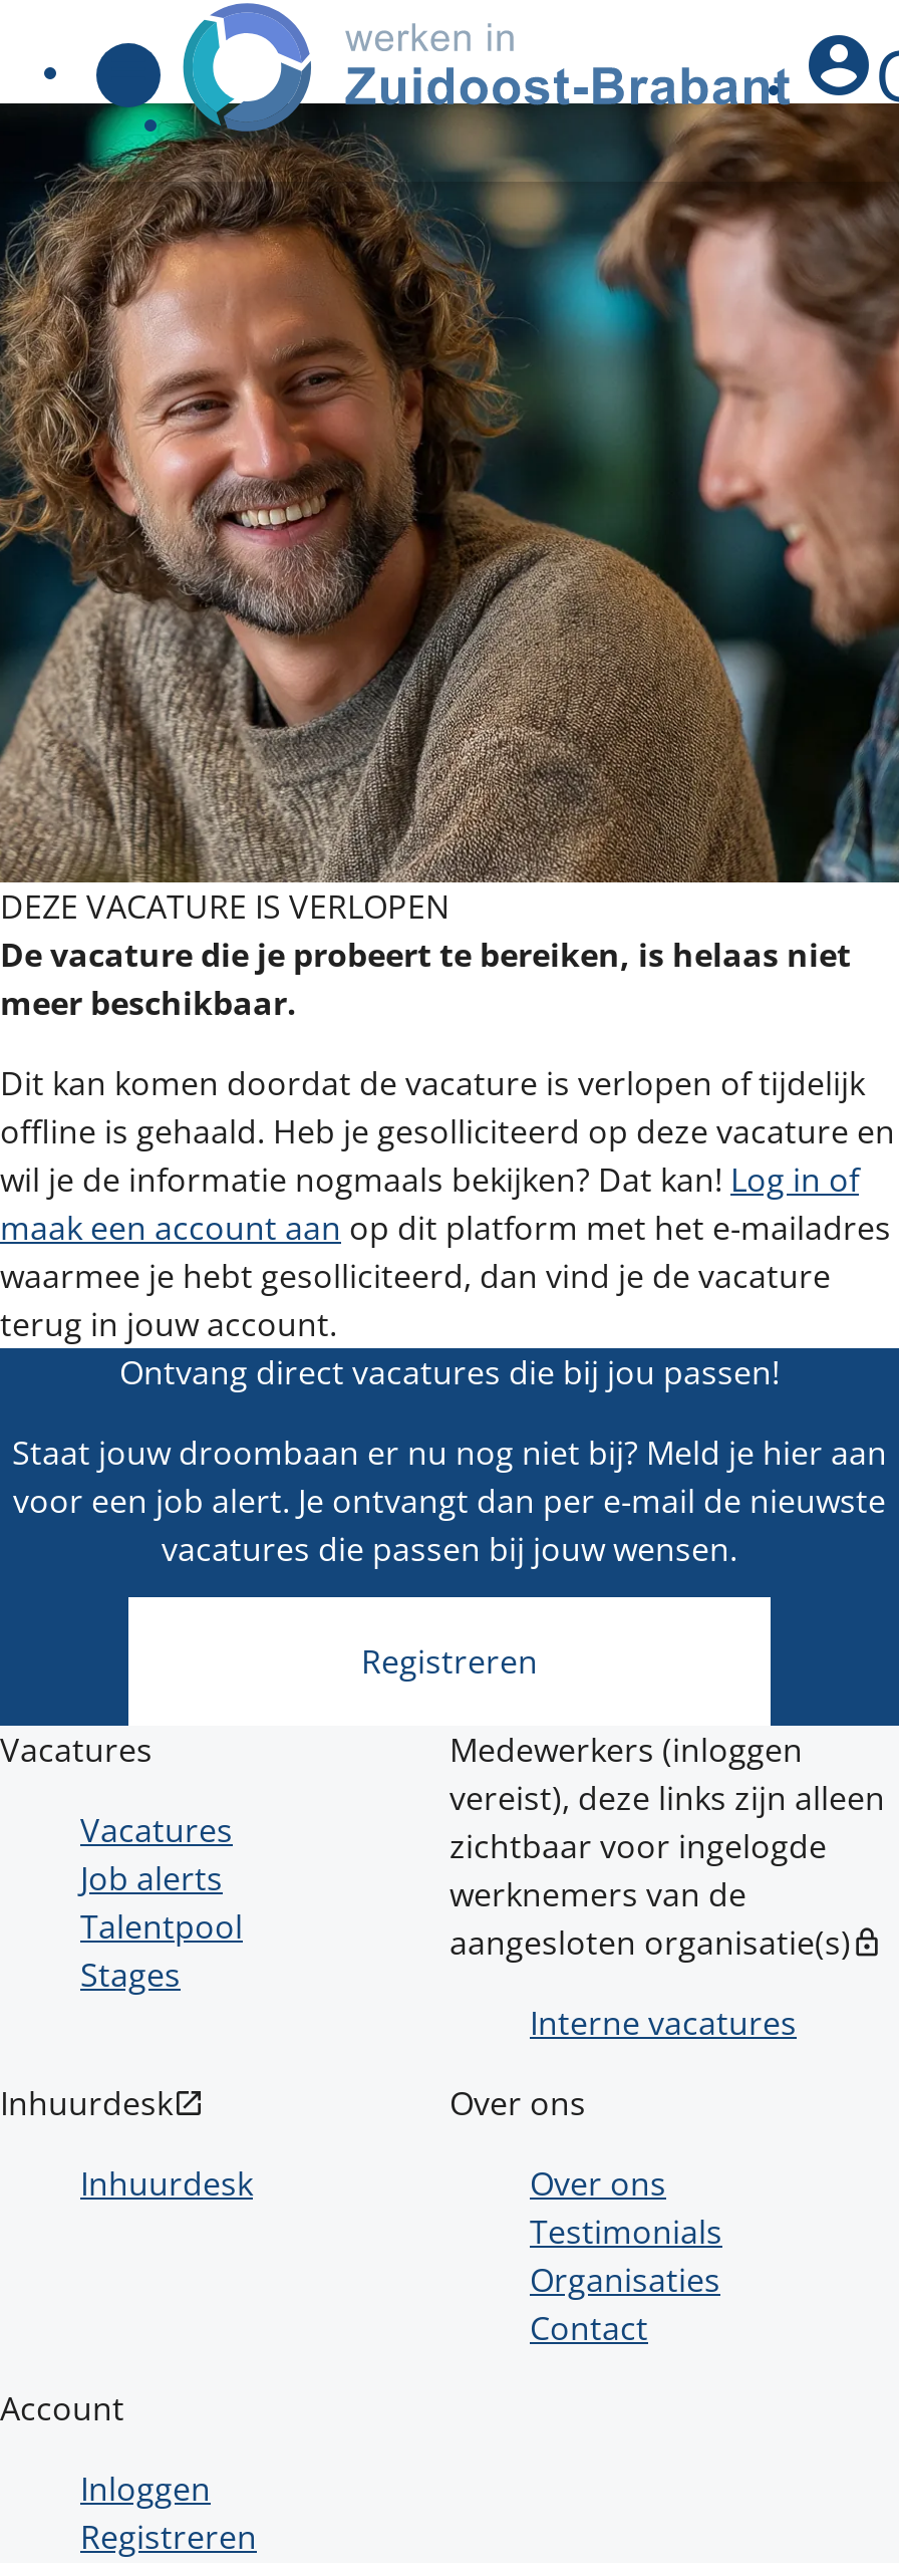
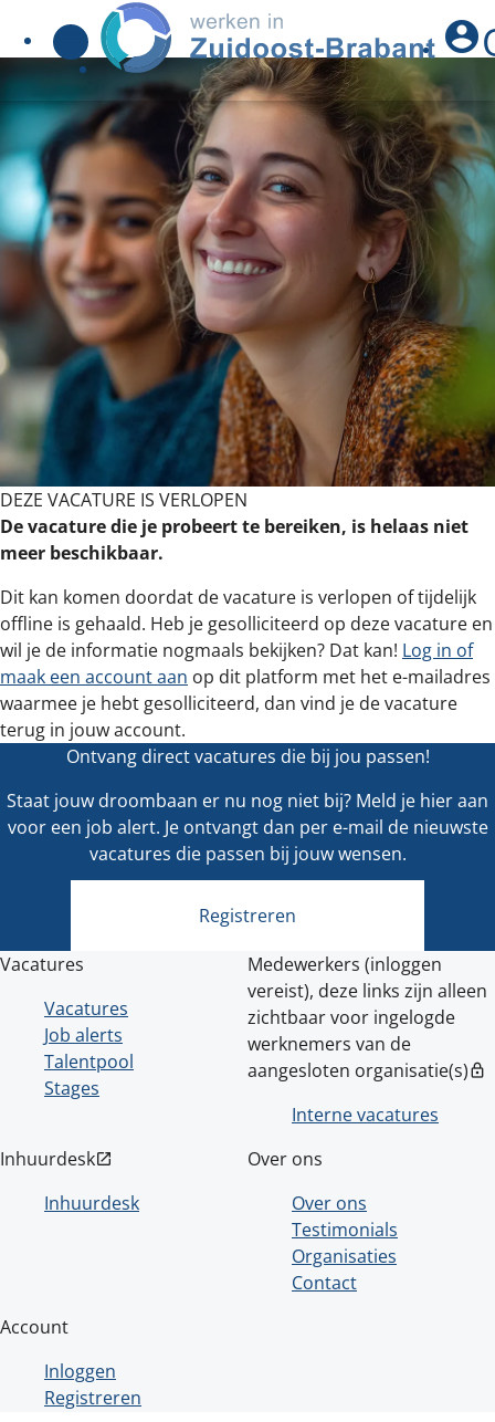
[6,103,893,884] [image] -> [3,57,492,488] [image]

